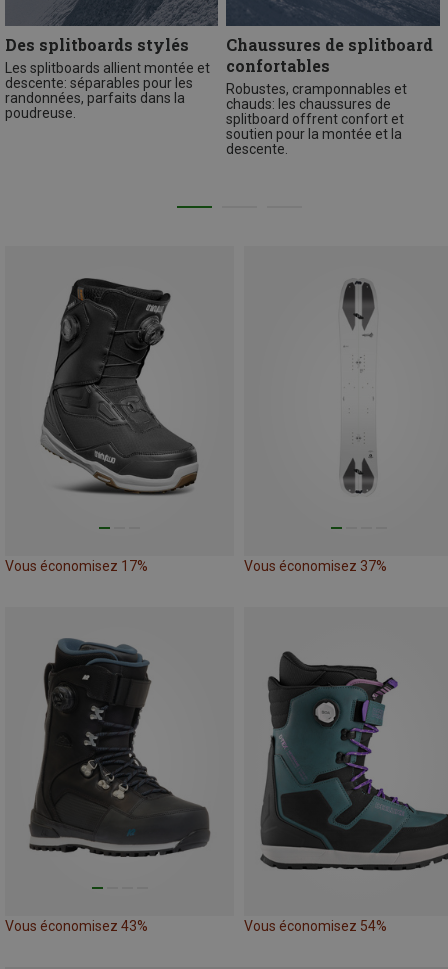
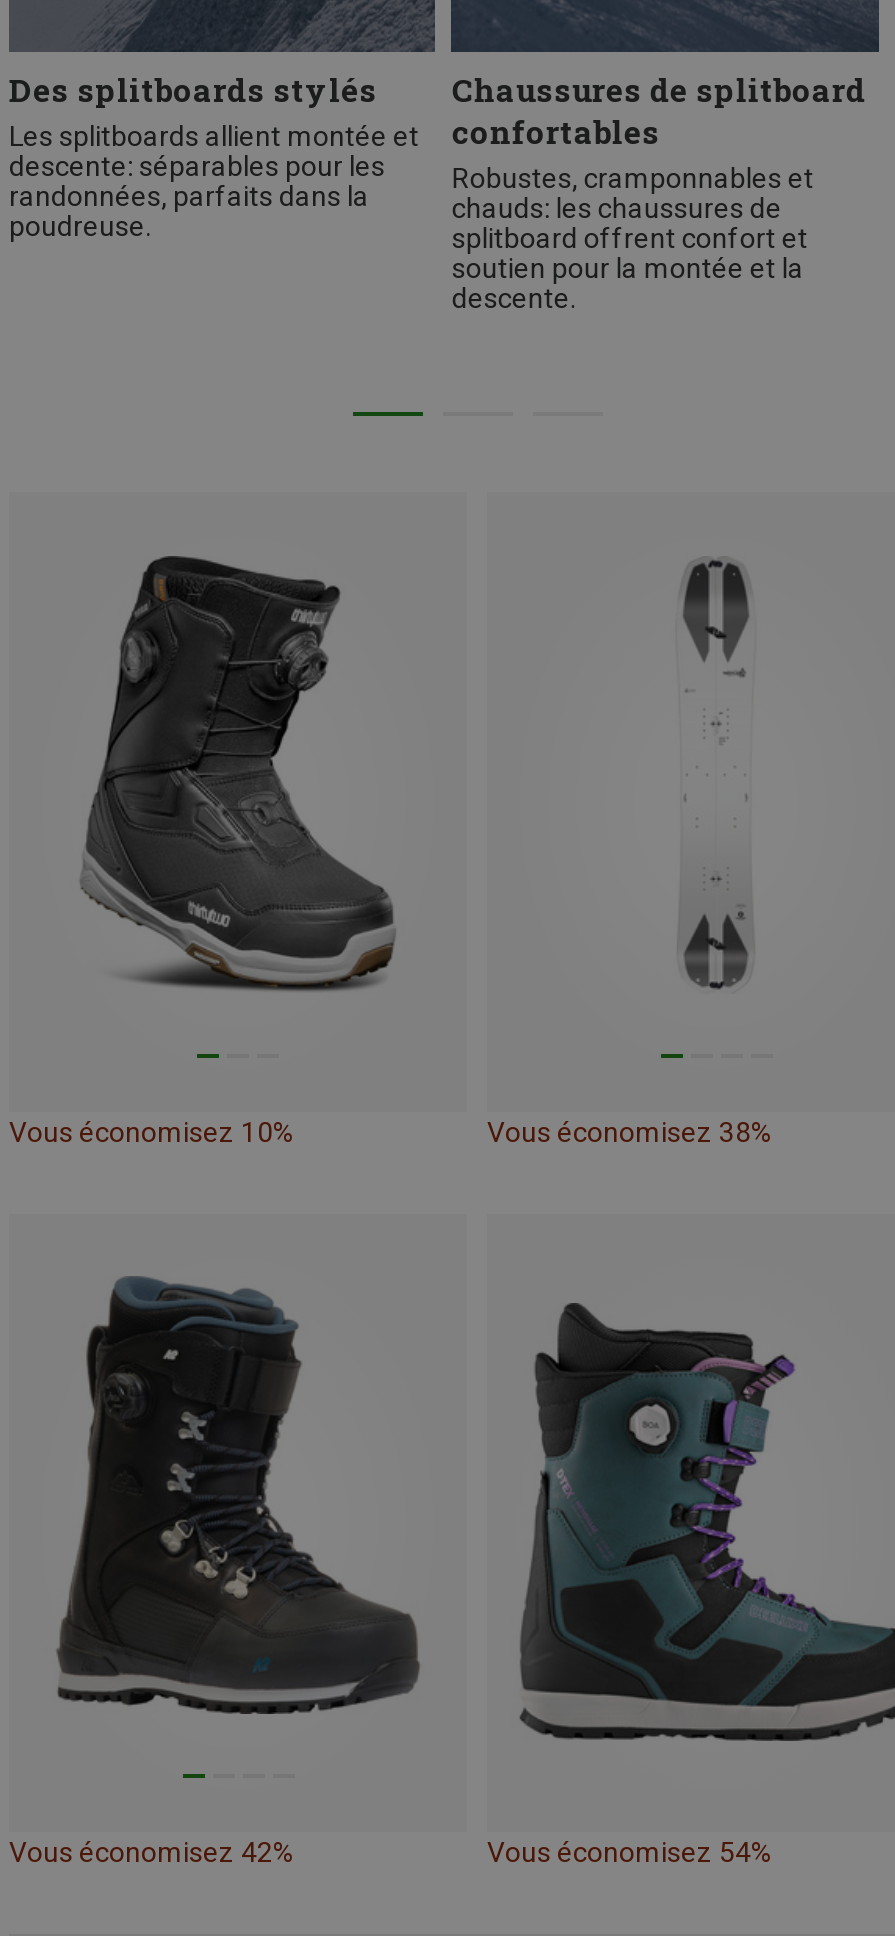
[5,558,148,574] Vous économisez 17% -> [9,1115,295,1147] Vous économisez 10%
[244,558,387,574] Vous économisez 37% -> [487,1115,773,1147] Vous économisez 38%
[5,918,148,934] Vous économisez 43% -> [9,1835,295,1867] Vous économisez 42%

